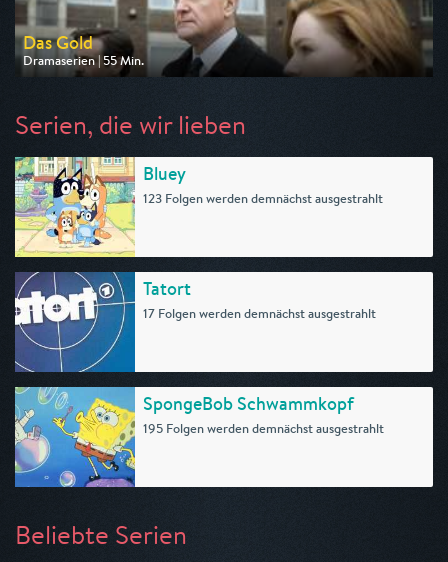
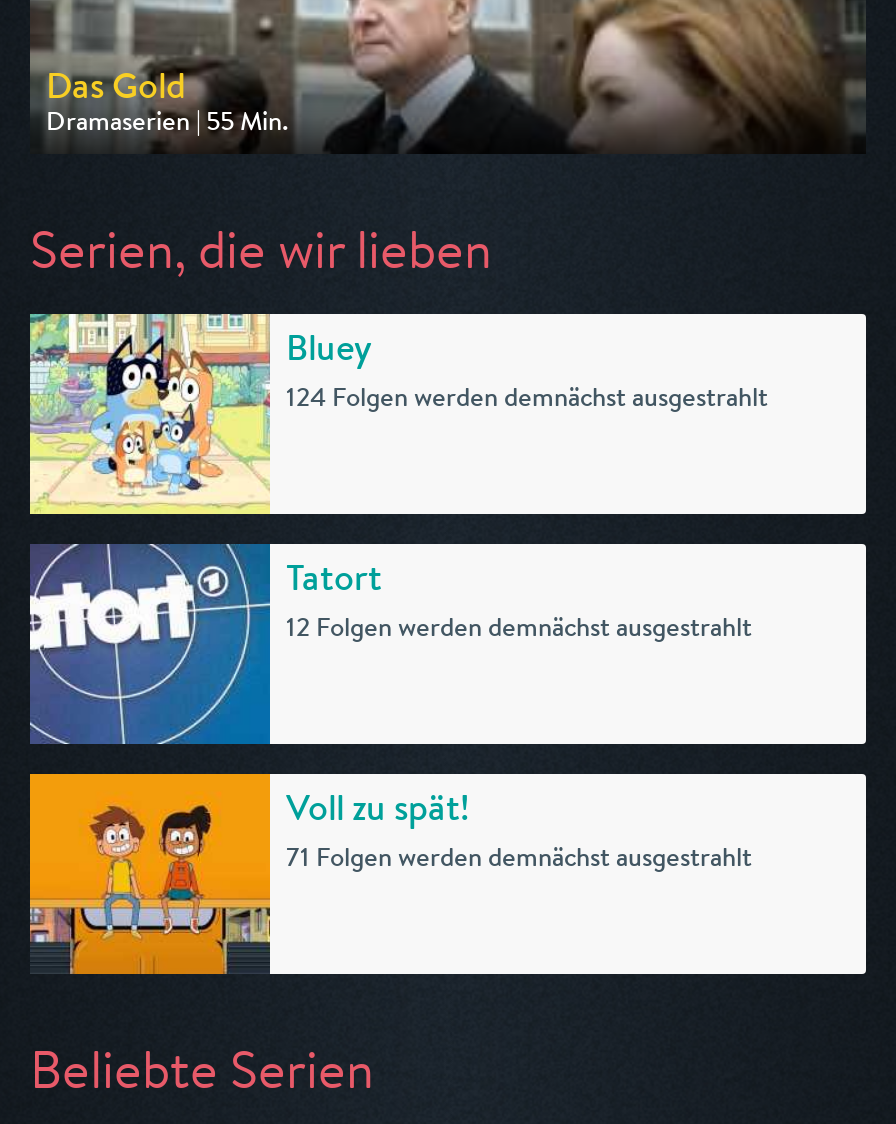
[143,190,383,207] 123 Folgen werden demnächst ausgestrahlt -> [286,380,768,414] 124 Folgen werden demnächst ausgestrahlt
[143,305,376,322] 17 Folgen werden demnächst ausgestrahlt -> [286,610,752,644] 12 Folgen werden demnächst ausgestrahlt
[14,386,384,488] [image] | SpongeBob Schwammkopf | 195 Folgen werden demnächst ausgestrahlt -> [28,772,752,976] [image] | Voll zu spät! | 71 Folgen werden demnächst ausgestrahlt

